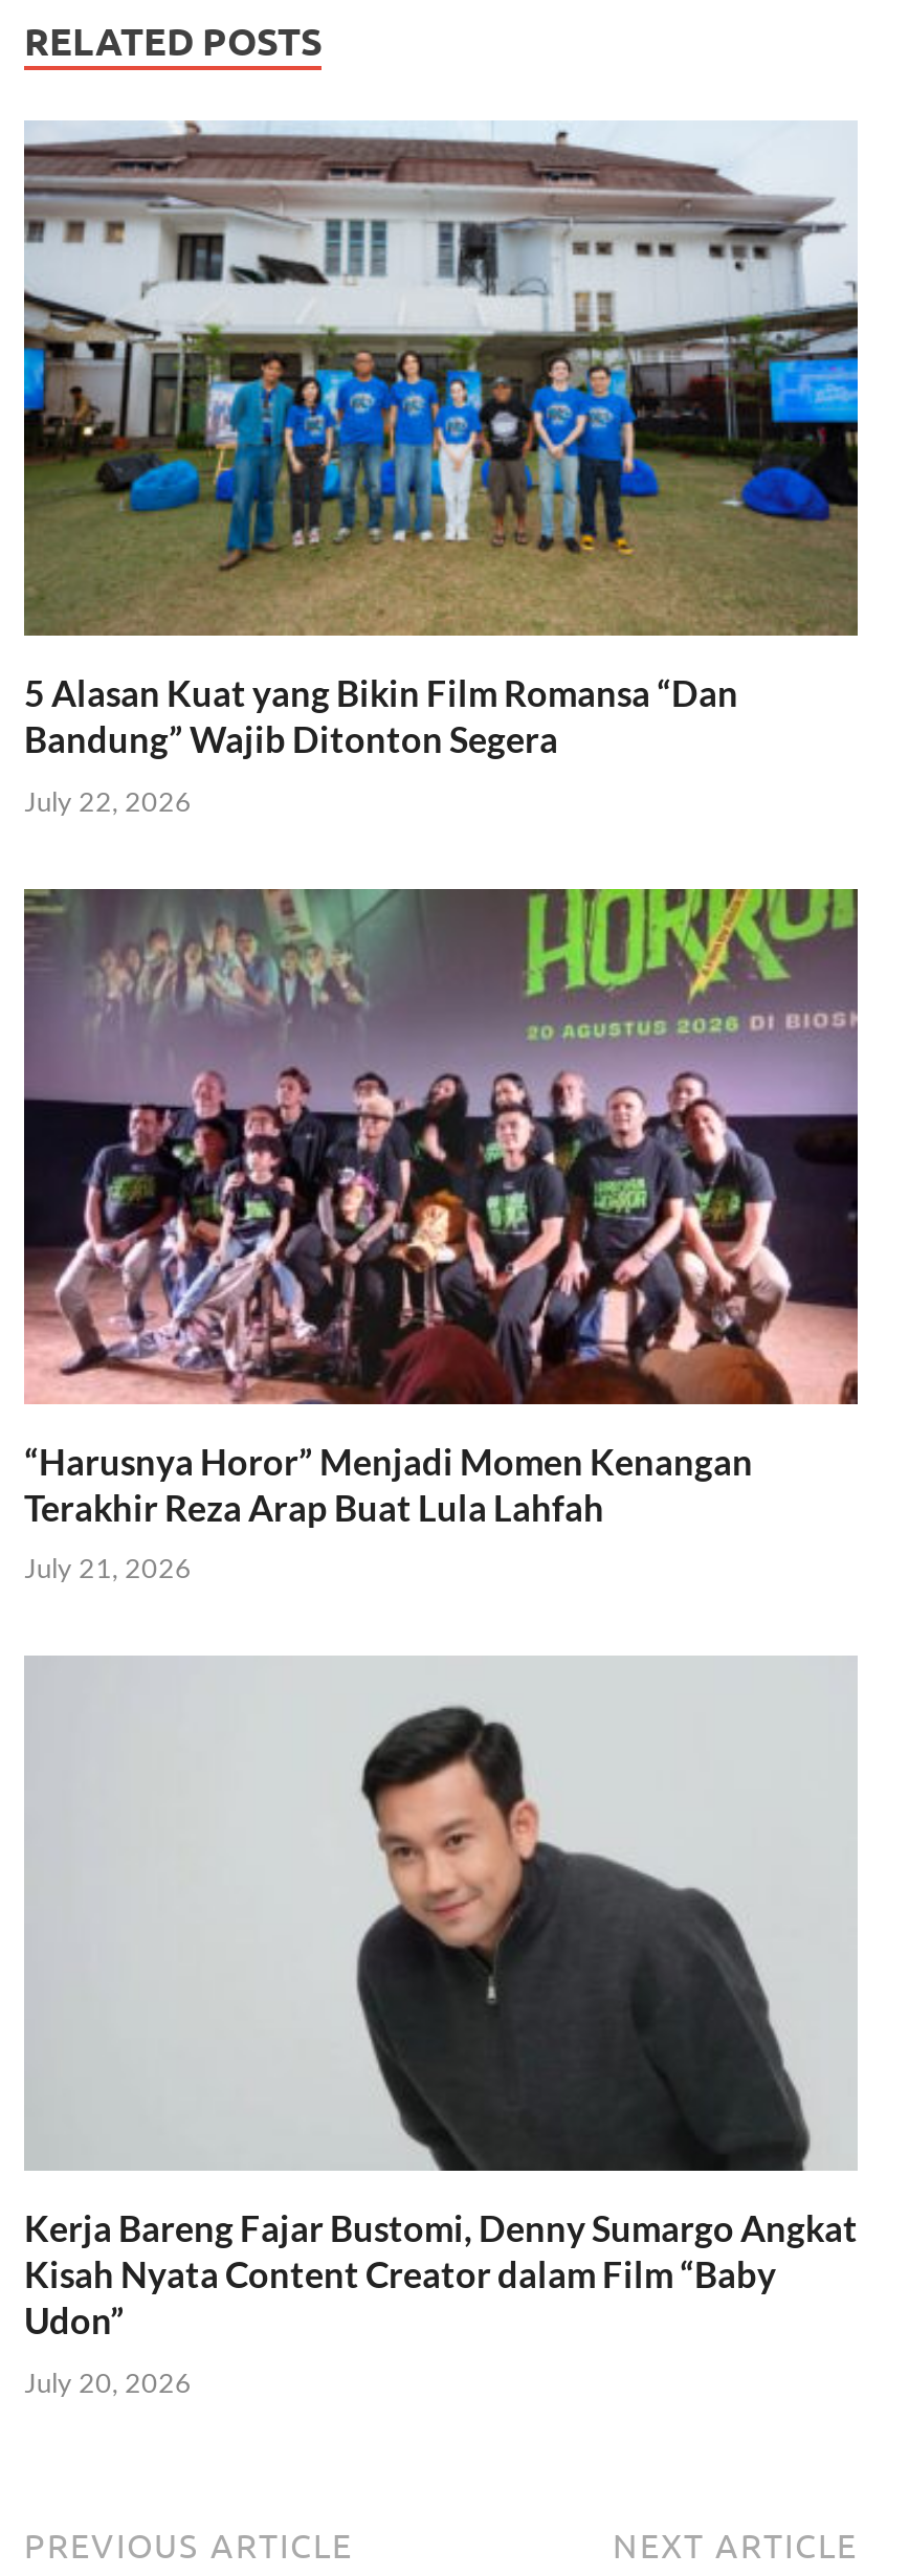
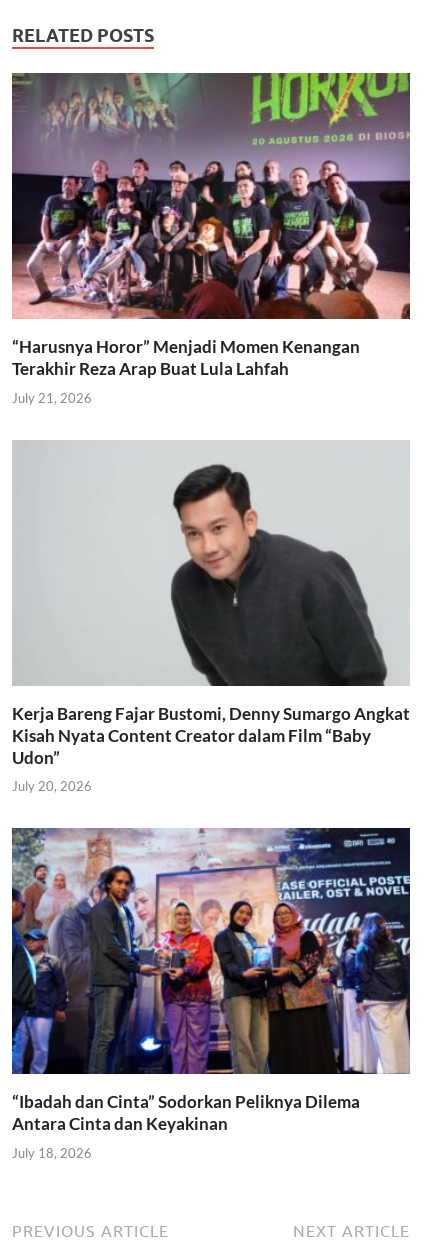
[22,120,860,817] [image] | 5 Alasan Kuat yang Bikin Film Romansa “Dan | Bandung” Wajib Ditonton Segera | July 22, 2026 -> none
moved [22,885,862,2398] -> [11,72,412,794]: [image] | “Harusnya Horor” Menjadi Momen Kenangan | Terakhir Reza Arap Buat Lula Lahfah | July 21, 2026 | Kerja Bareng Fajar Bustomi, Denny Sumargo Angkat | Kisah Nyata Content Creator dalam Film “Baby | Udon” | July 20, 2026
none -> [11,827,411,1160] [image] | “Ibadah dan Cinta” Sodorkan Peliknya Dilema | Antara Cinta dan Keyakinan | July 18, 2026

